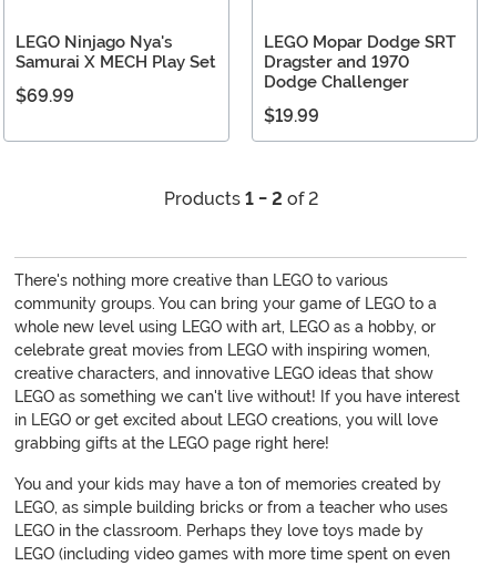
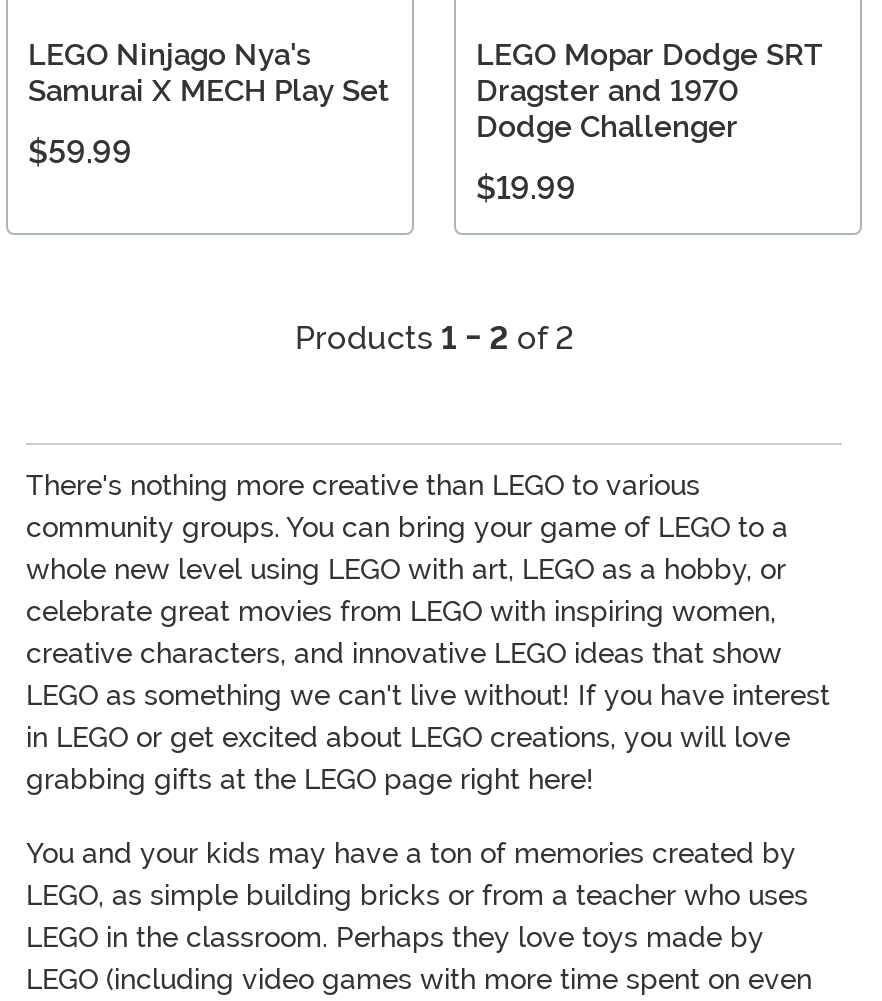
[16,85,74,106] $69.99 -> [28,132,132,170] $59.99

